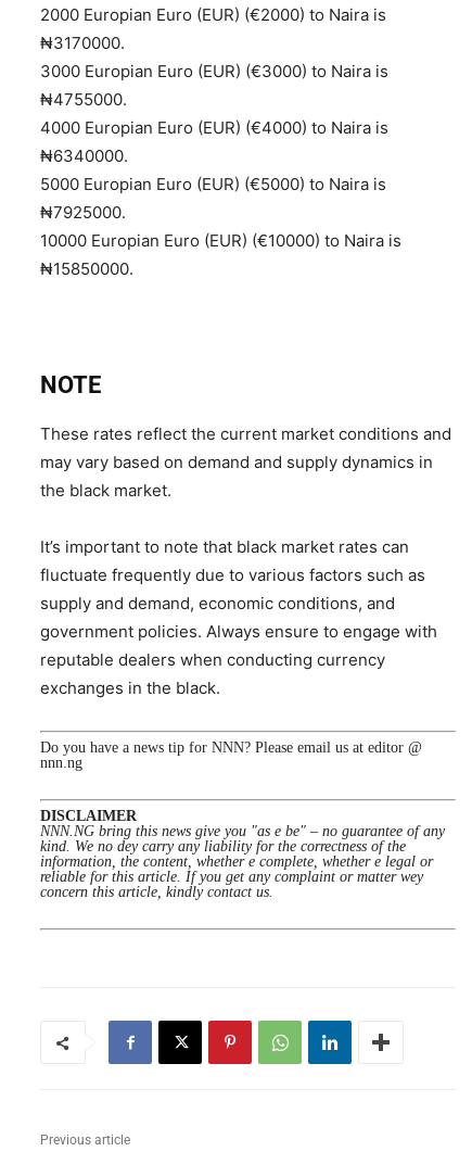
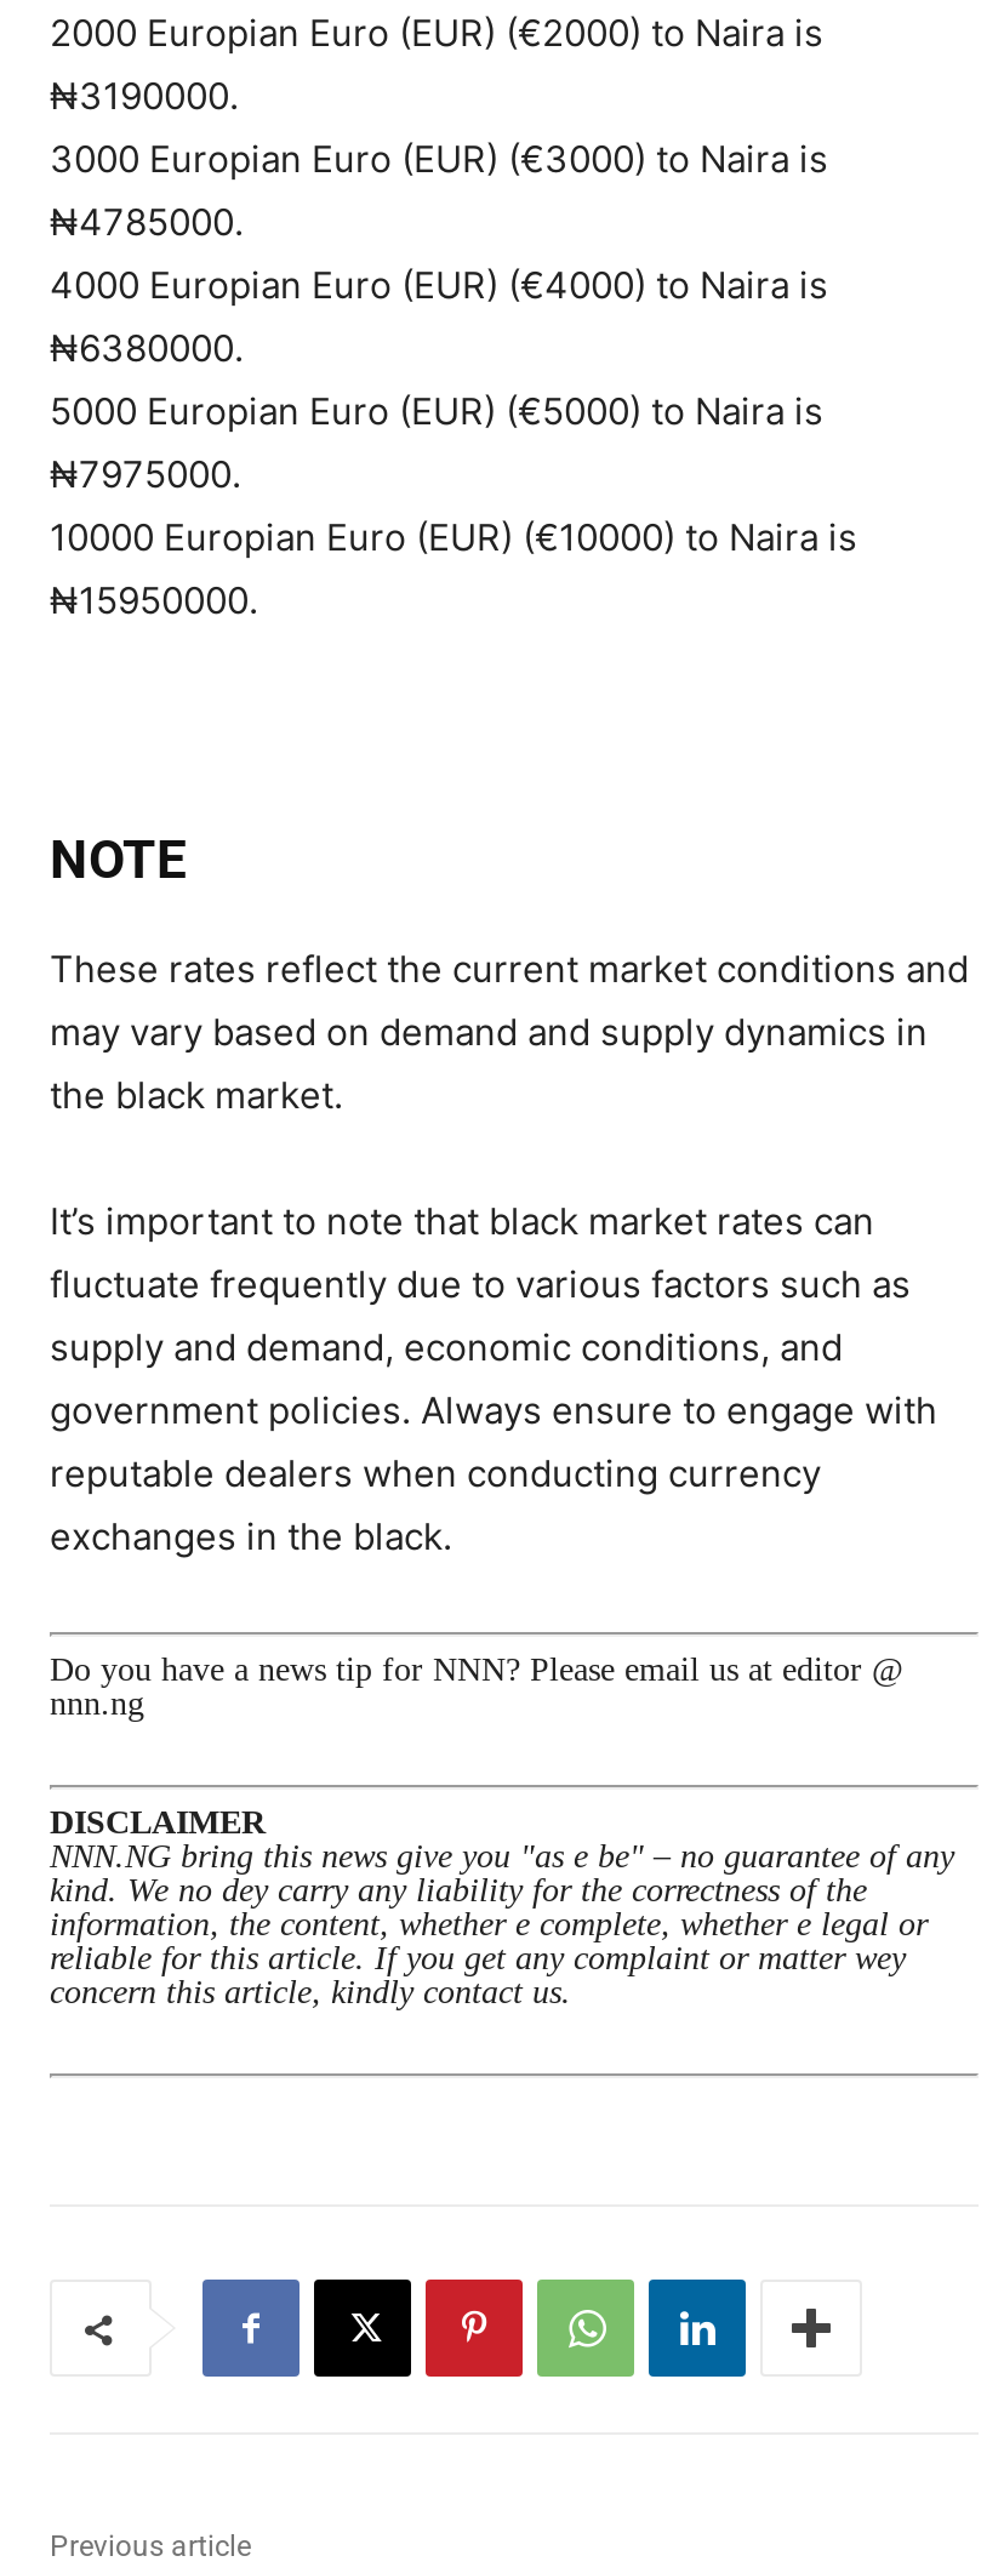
[40,33,125,53] ₦3170000. -> [50,73,239,119] ₦3190000.
[40,89,127,110] ₦4755000. -> [50,199,244,245] ₦4785000.
[40,146,128,166] ₦6340000. -> [50,325,244,371] ₦6380000.
[40,202,126,223] ₦7925000. -> [50,451,241,497] ₦7975000.
[40,259,133,279] ₦15850000. -> [50,577,258,623] ₦15950000.

